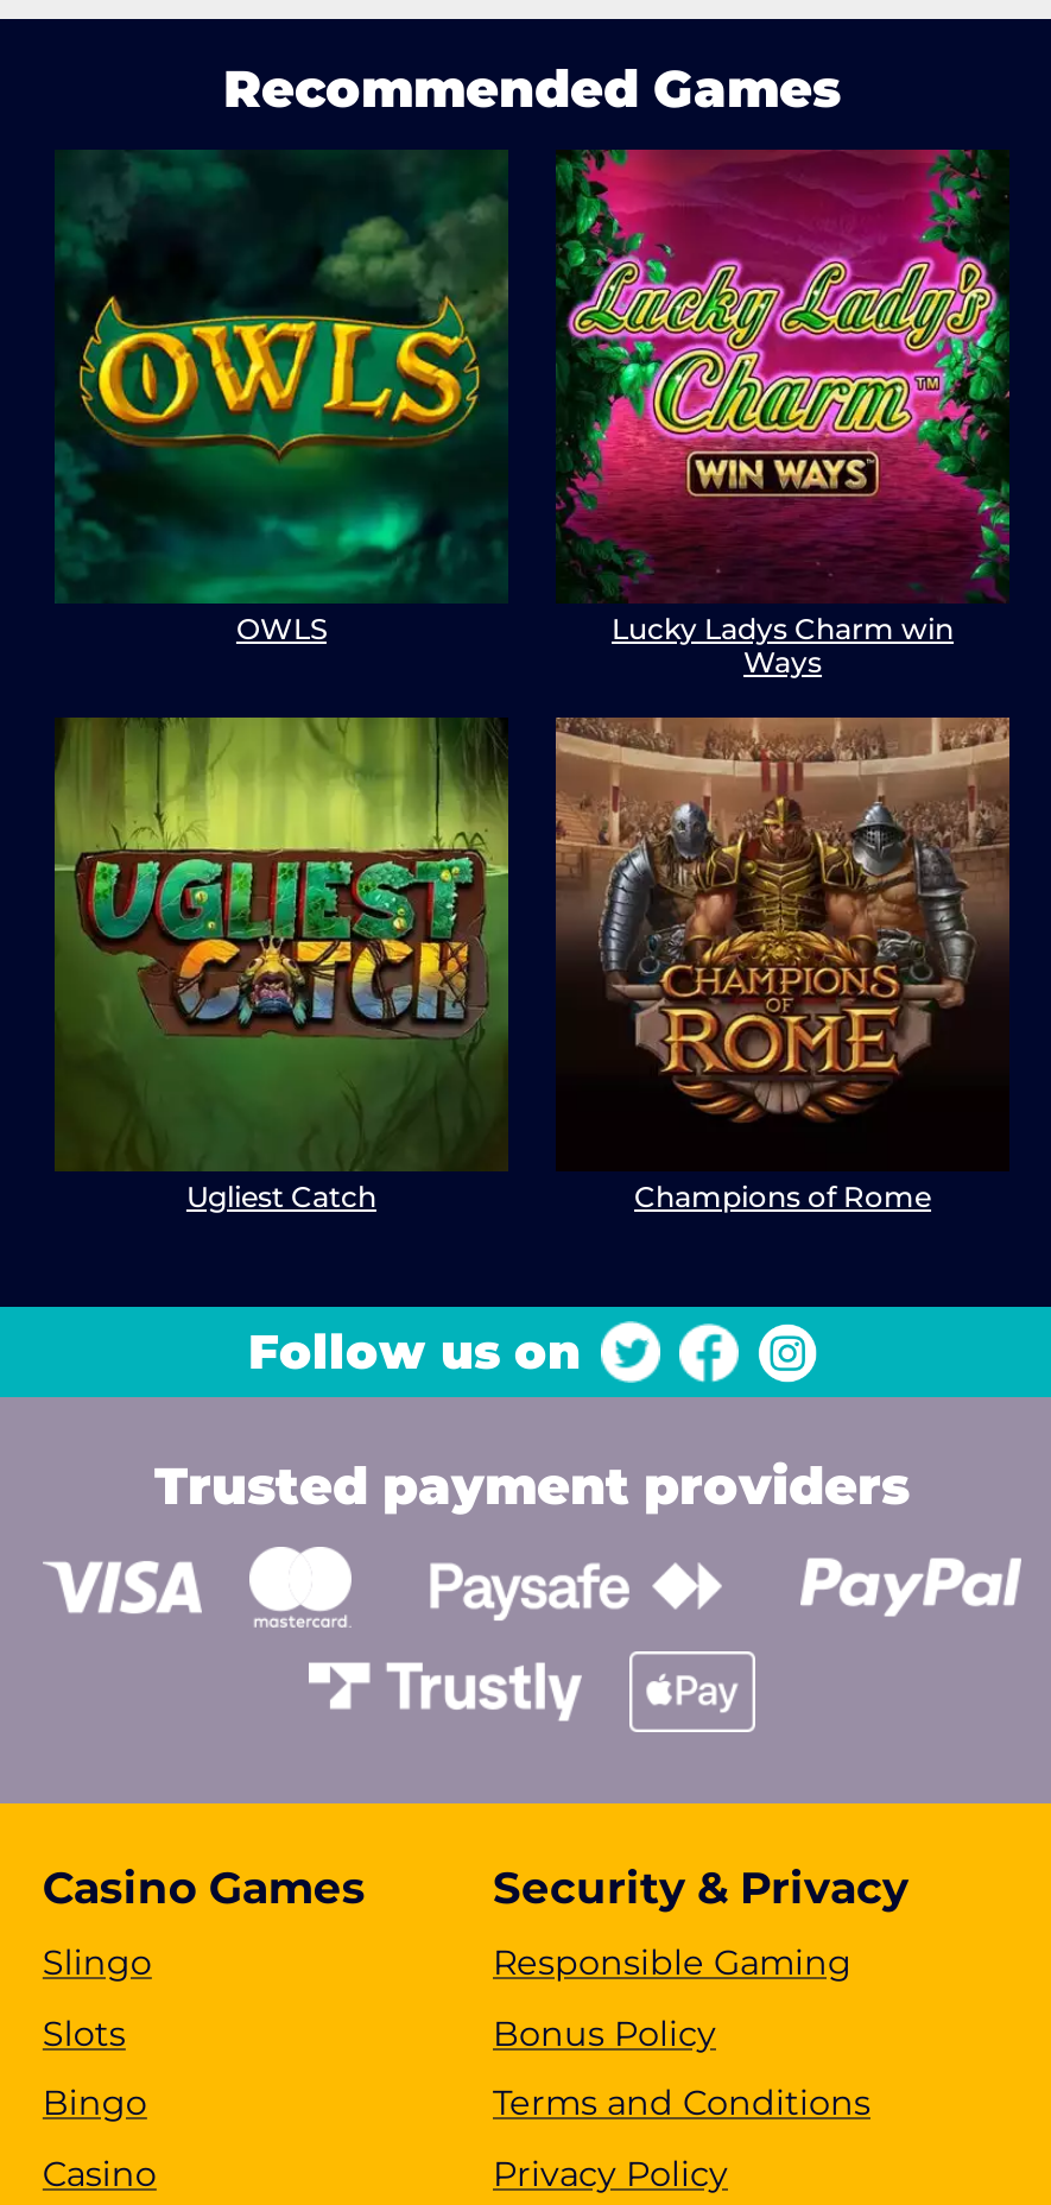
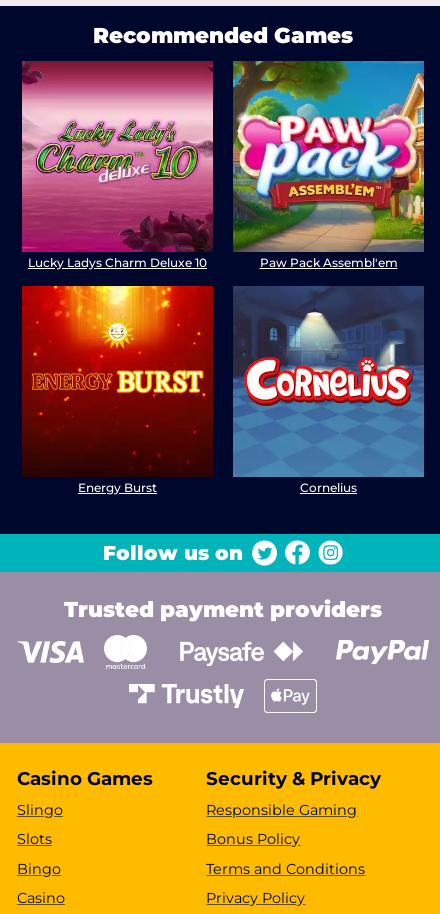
[55,149,954,680] [image] | OWLS | Lucky Ladys Charm win | Ways -> [21,60,397,270] [image] | Lucky Ladys Charm Deluxe 10 | Paw Pack Assembl'em
[556,149,1009,605] [image] -> [232,60,425,252] [image]
[52,716,931,1215] [image] | Ugliest Catch | Champions of Rome -> [21,285,357,495] [image] | Energy Burst | Cornelius
[556,716,1009,1170] [image] -> [232,286,425,478] [image]

